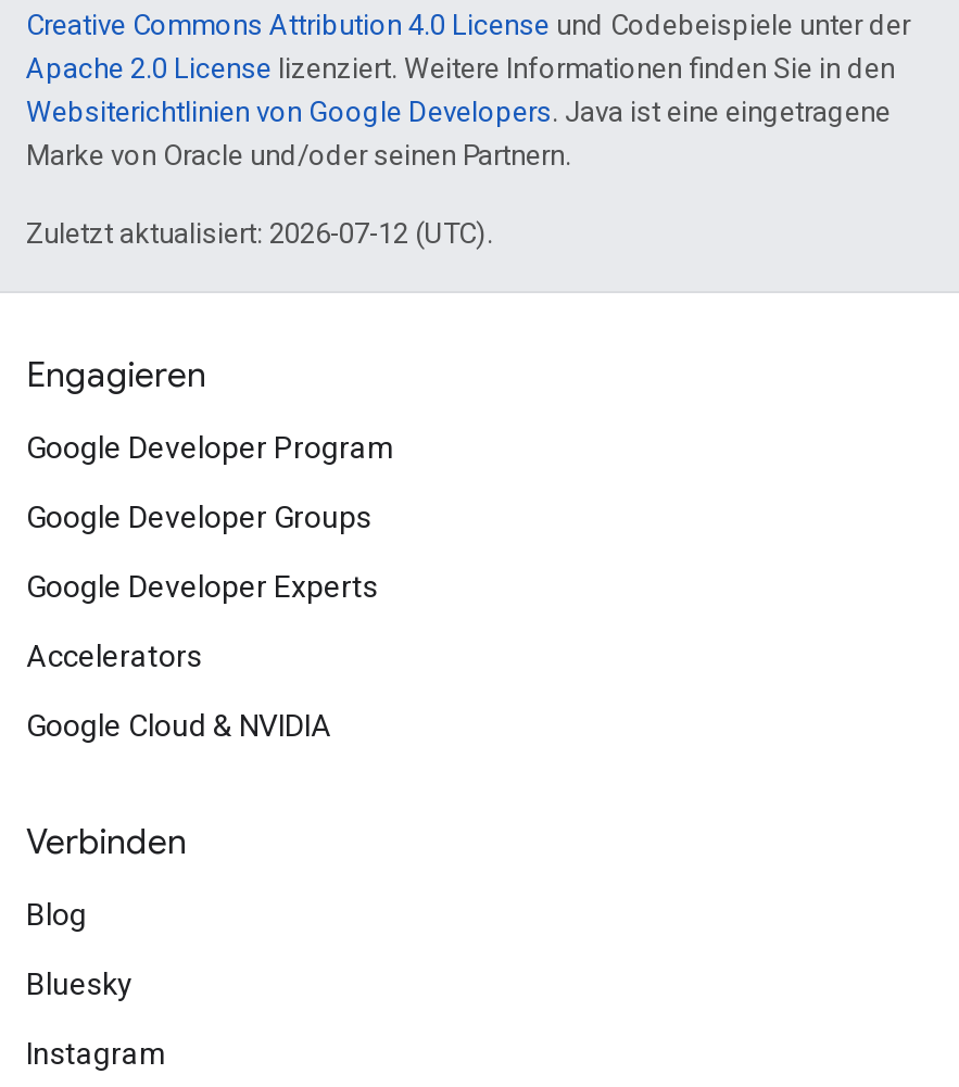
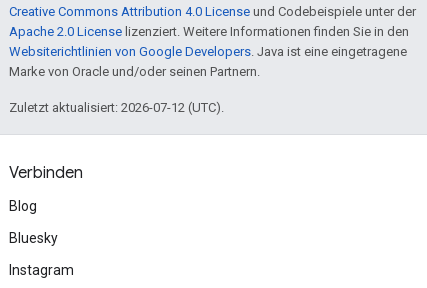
[26,354,395,743] Engagieren | Google Developer Program | Google Developer Groups | Google Developer Experts | Accelerators | Google Cloud & NVIDIA -> none

